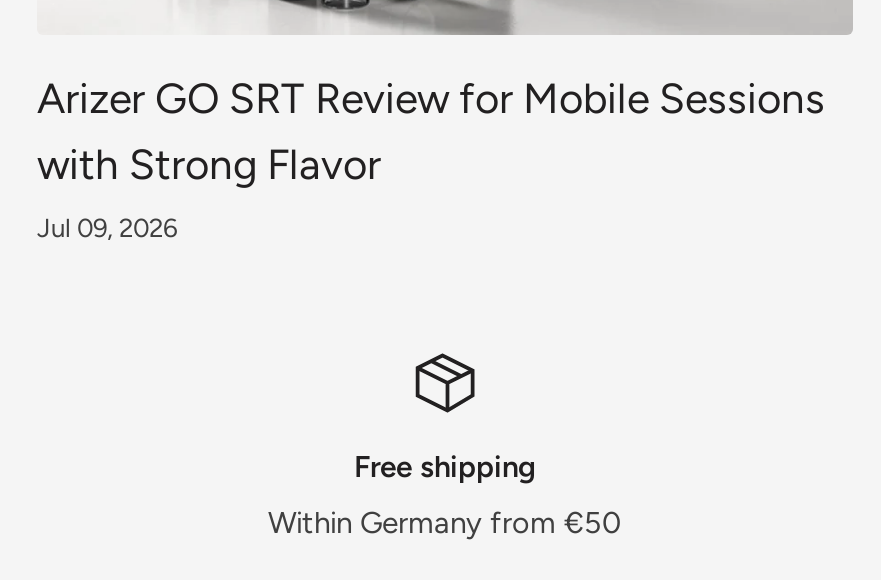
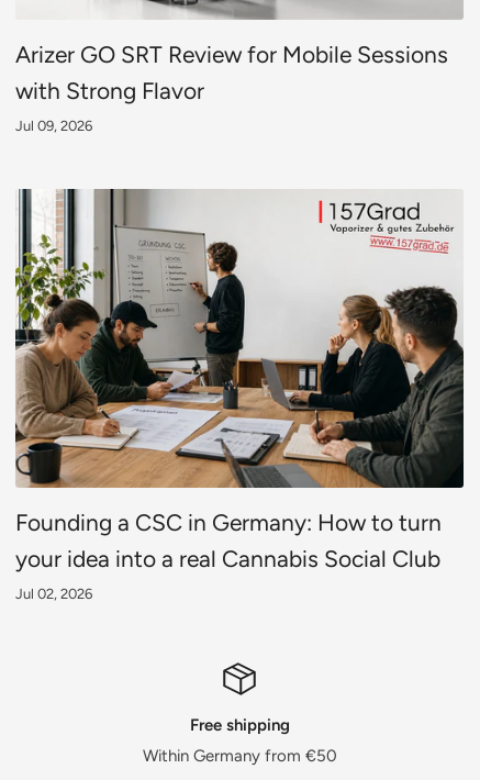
none -> [14,188,465,601] [image] | Founding a CSC in Germany: How to turn | your idea into a real Cannabis Social Club | Jul 02, 2026

